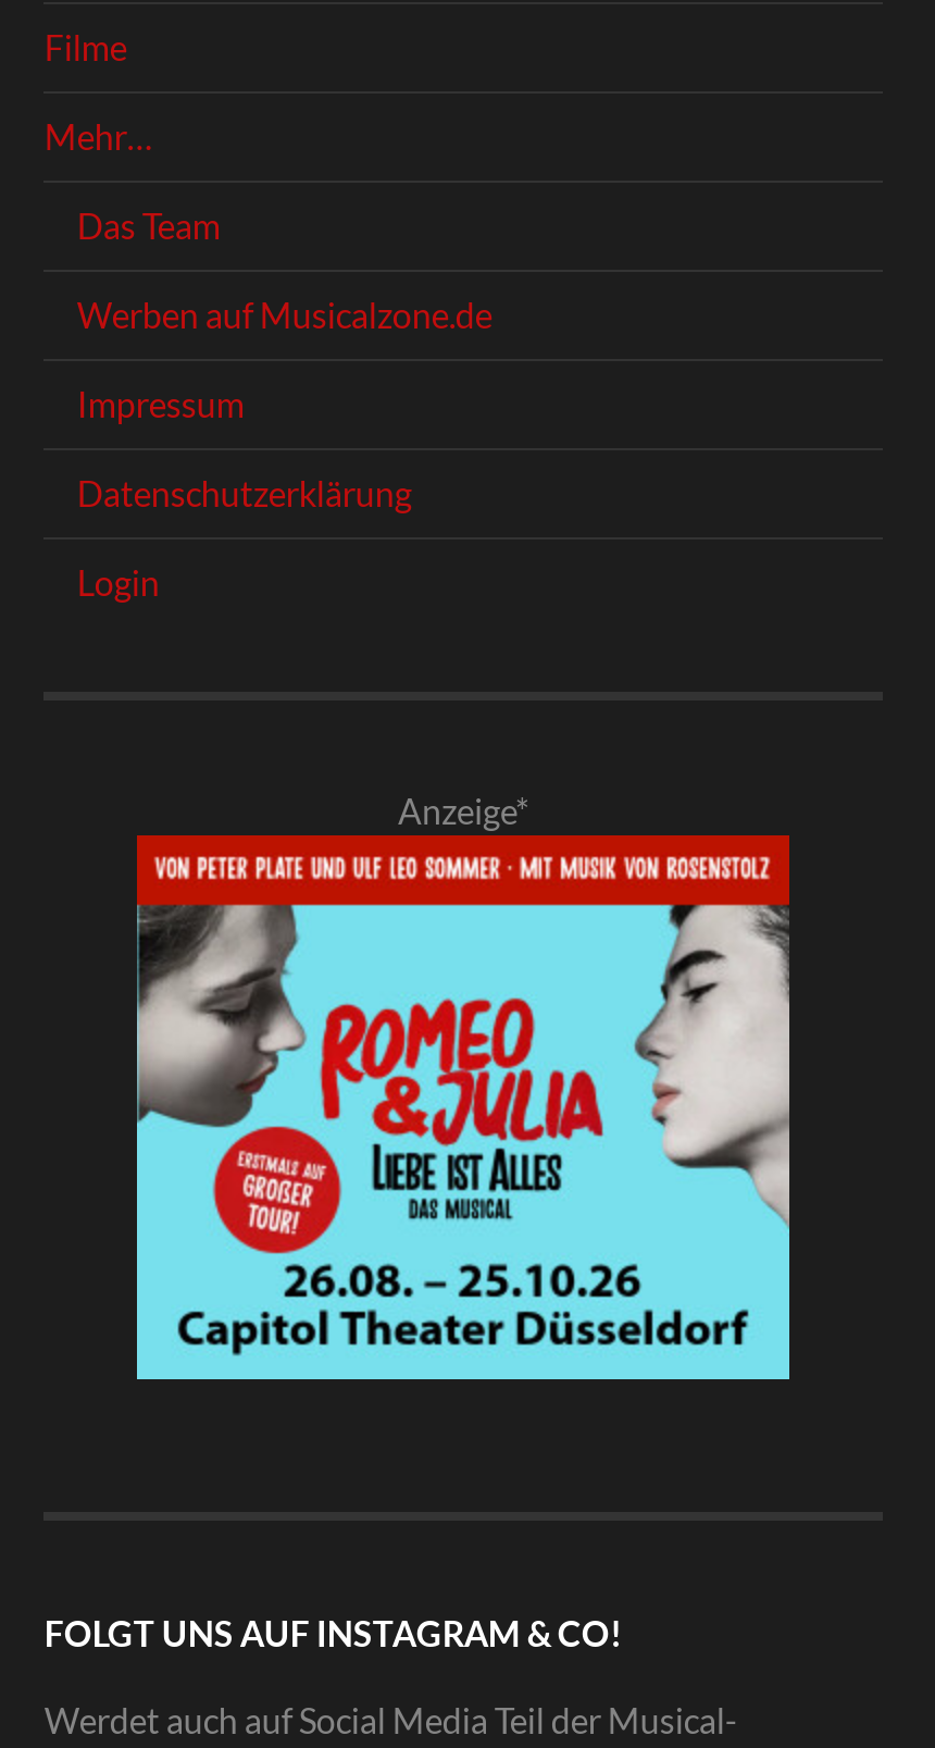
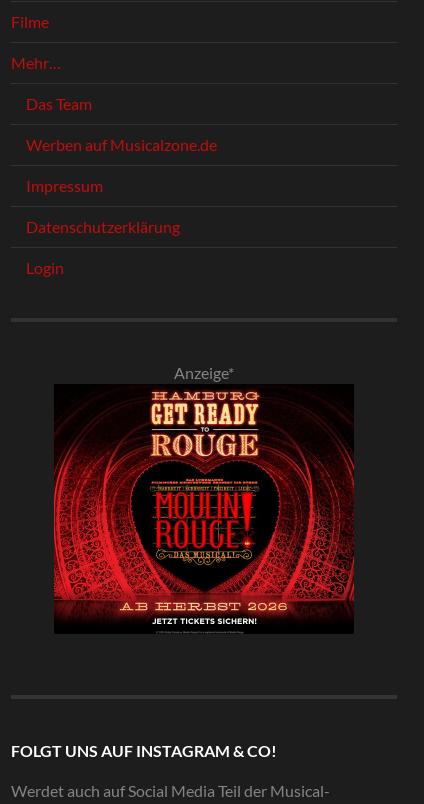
[135,832,791,1383] [image] -> [53,384,355,635] [image]

